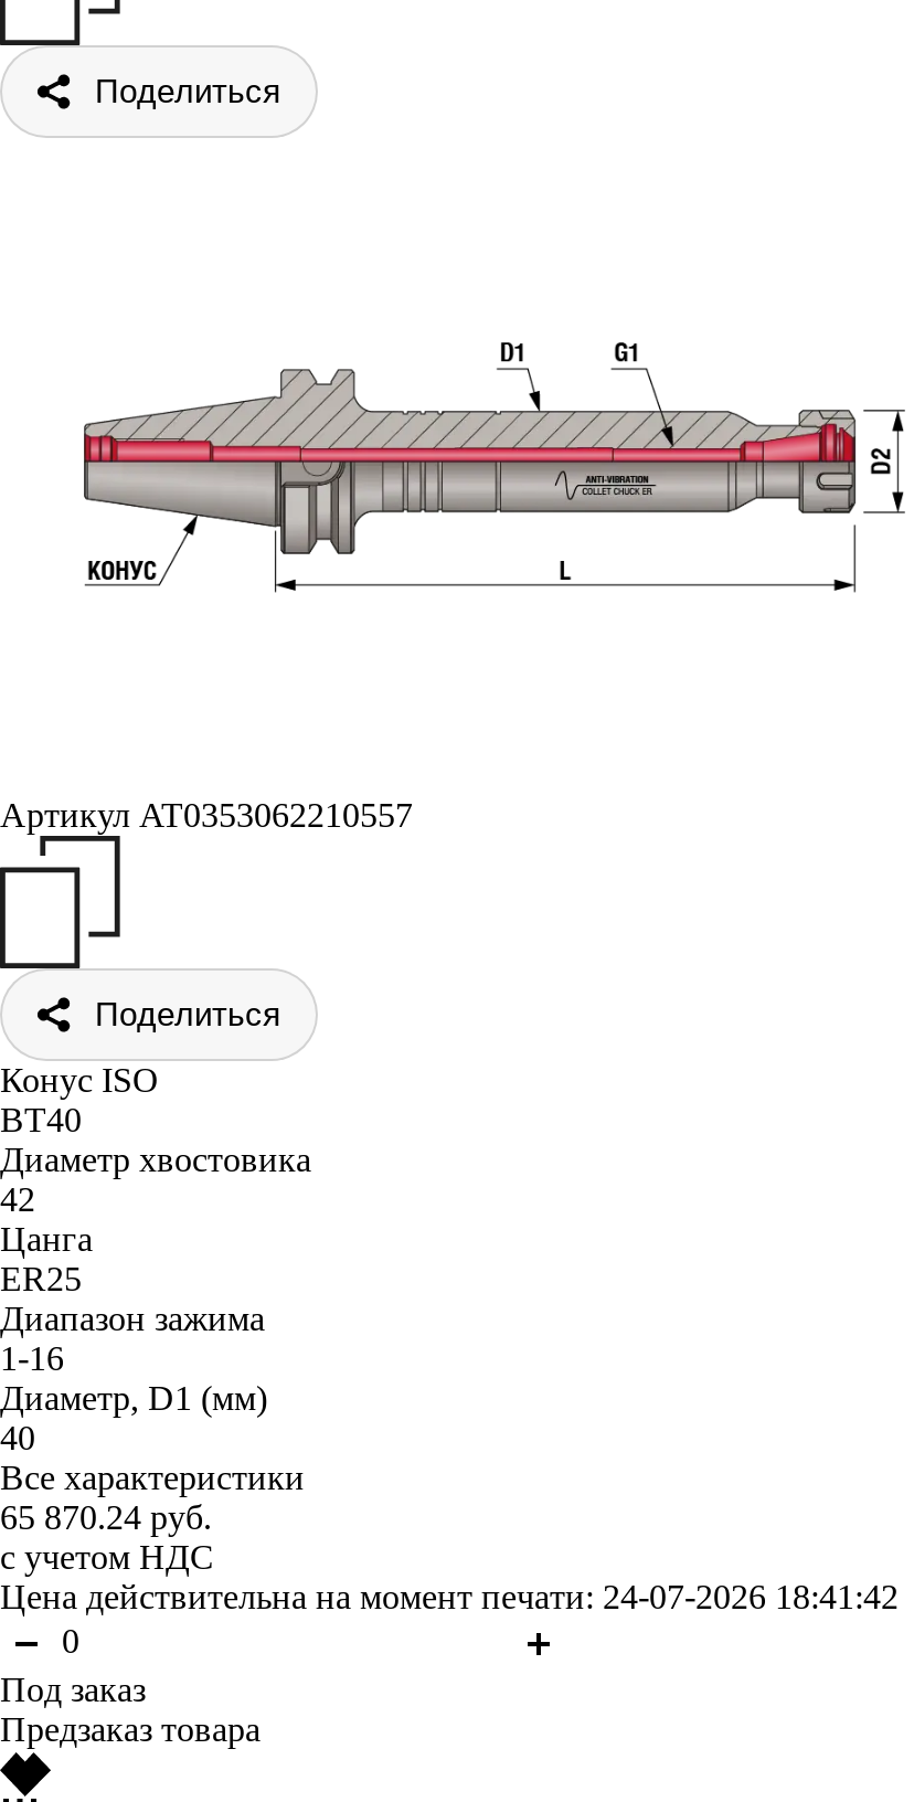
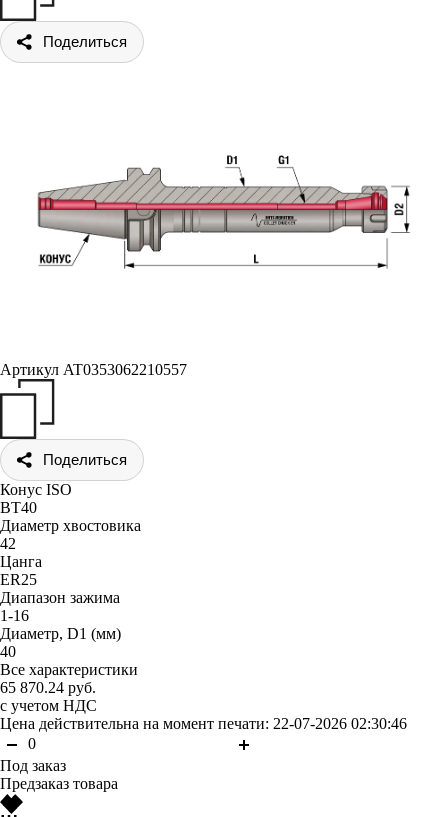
[0,1579,899,1616] Цена действительна на момент печати: 24-07-2026 18:41:42 -> [0,715,407,732] Цена действительна на момент печати: 22-07-2026 02:30:46

